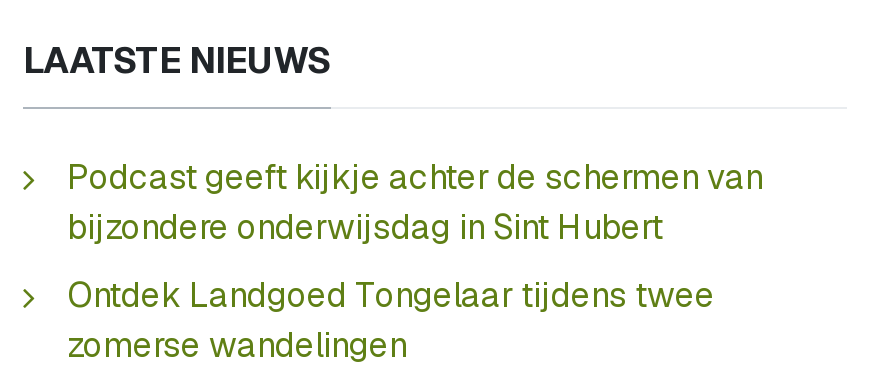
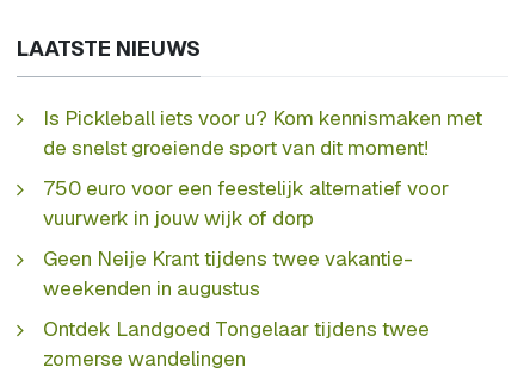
[67,155,763,249] Podcast geeft kijkje achter de schermen van | bijzondere onderwijsdag in Sint Hubert -> [43,105,482,301] Is Pickleball iets voor u? Kom kennismaken met | de snelst groeiende sport van dit moment! | 750 euro voor een feestelijk alternatief voor | vuurwerk in jouw wijk of dorp | Geen Neije Krant tijdens twee vakantie- | weekenden in augustus

